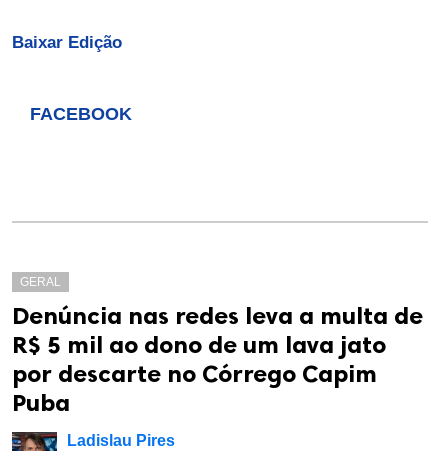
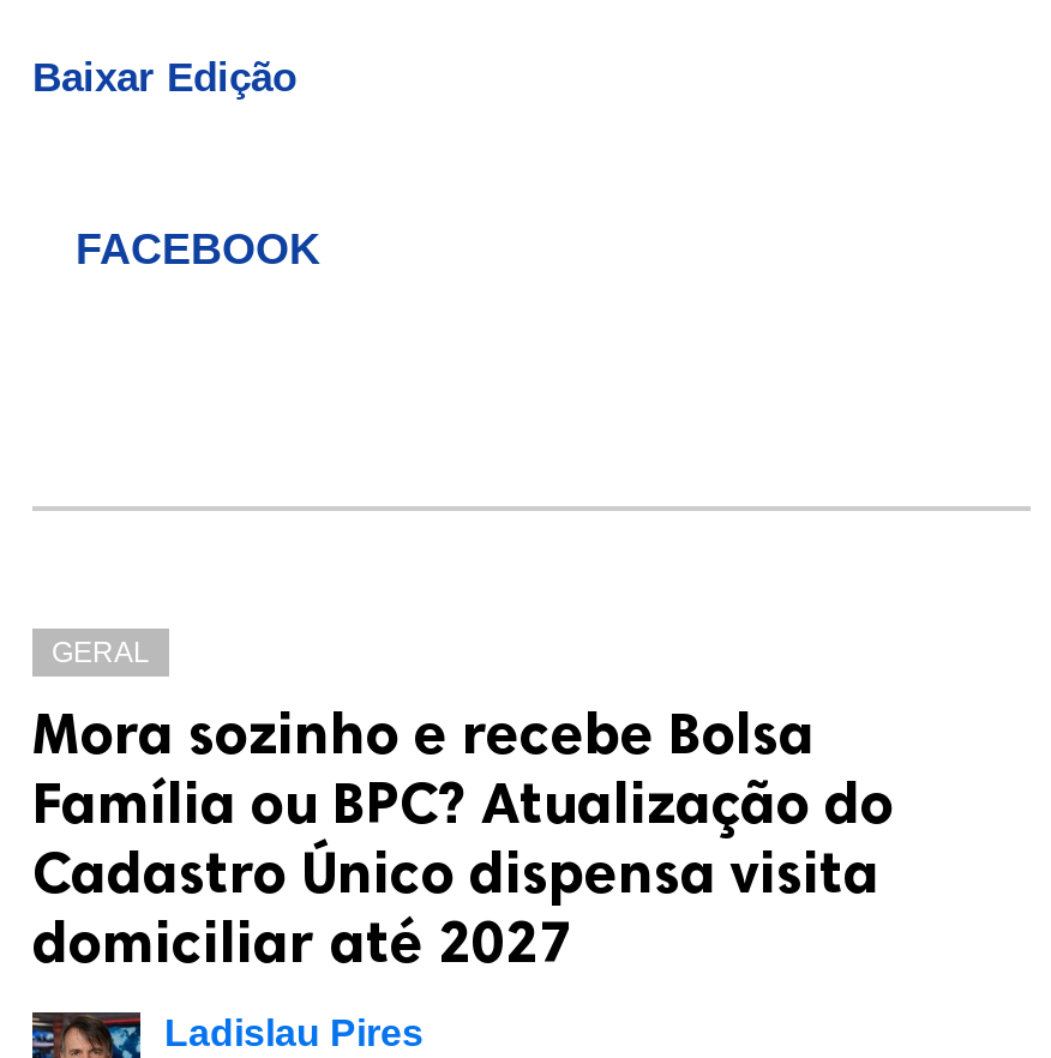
[12,301,423,417] Denúncia nas redes leva a multa de | R$ 5 mil ao dono de um lava jato | por descarte no Córrego Capim | Puba -> [32,697,894,975] Mora sozinho e recebe Bolsa | Família ou BPC? Atualização do | Cadastro Único dispensa visita | domiciliar até 2027

